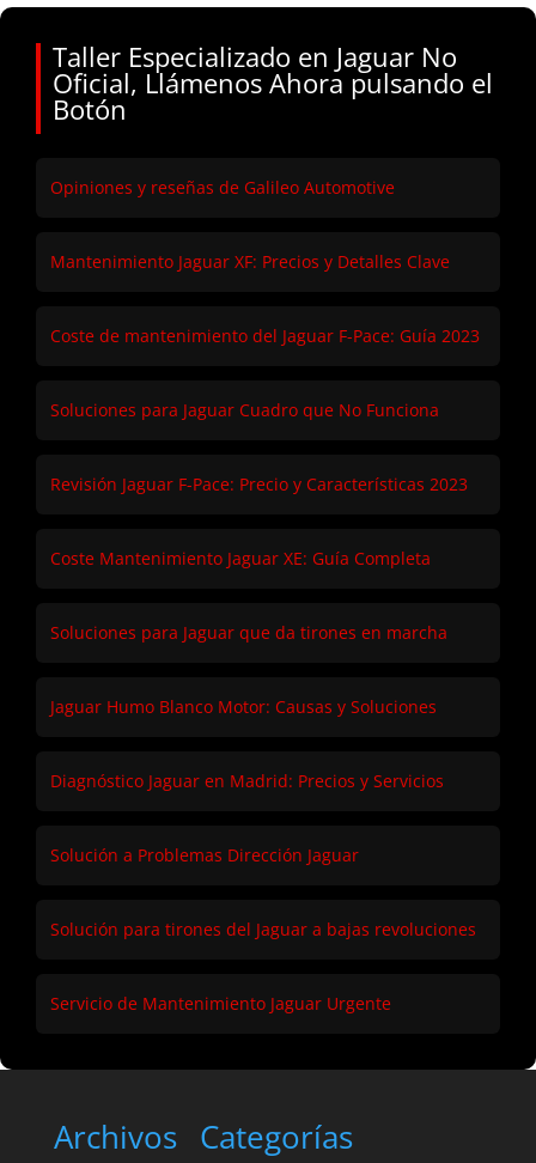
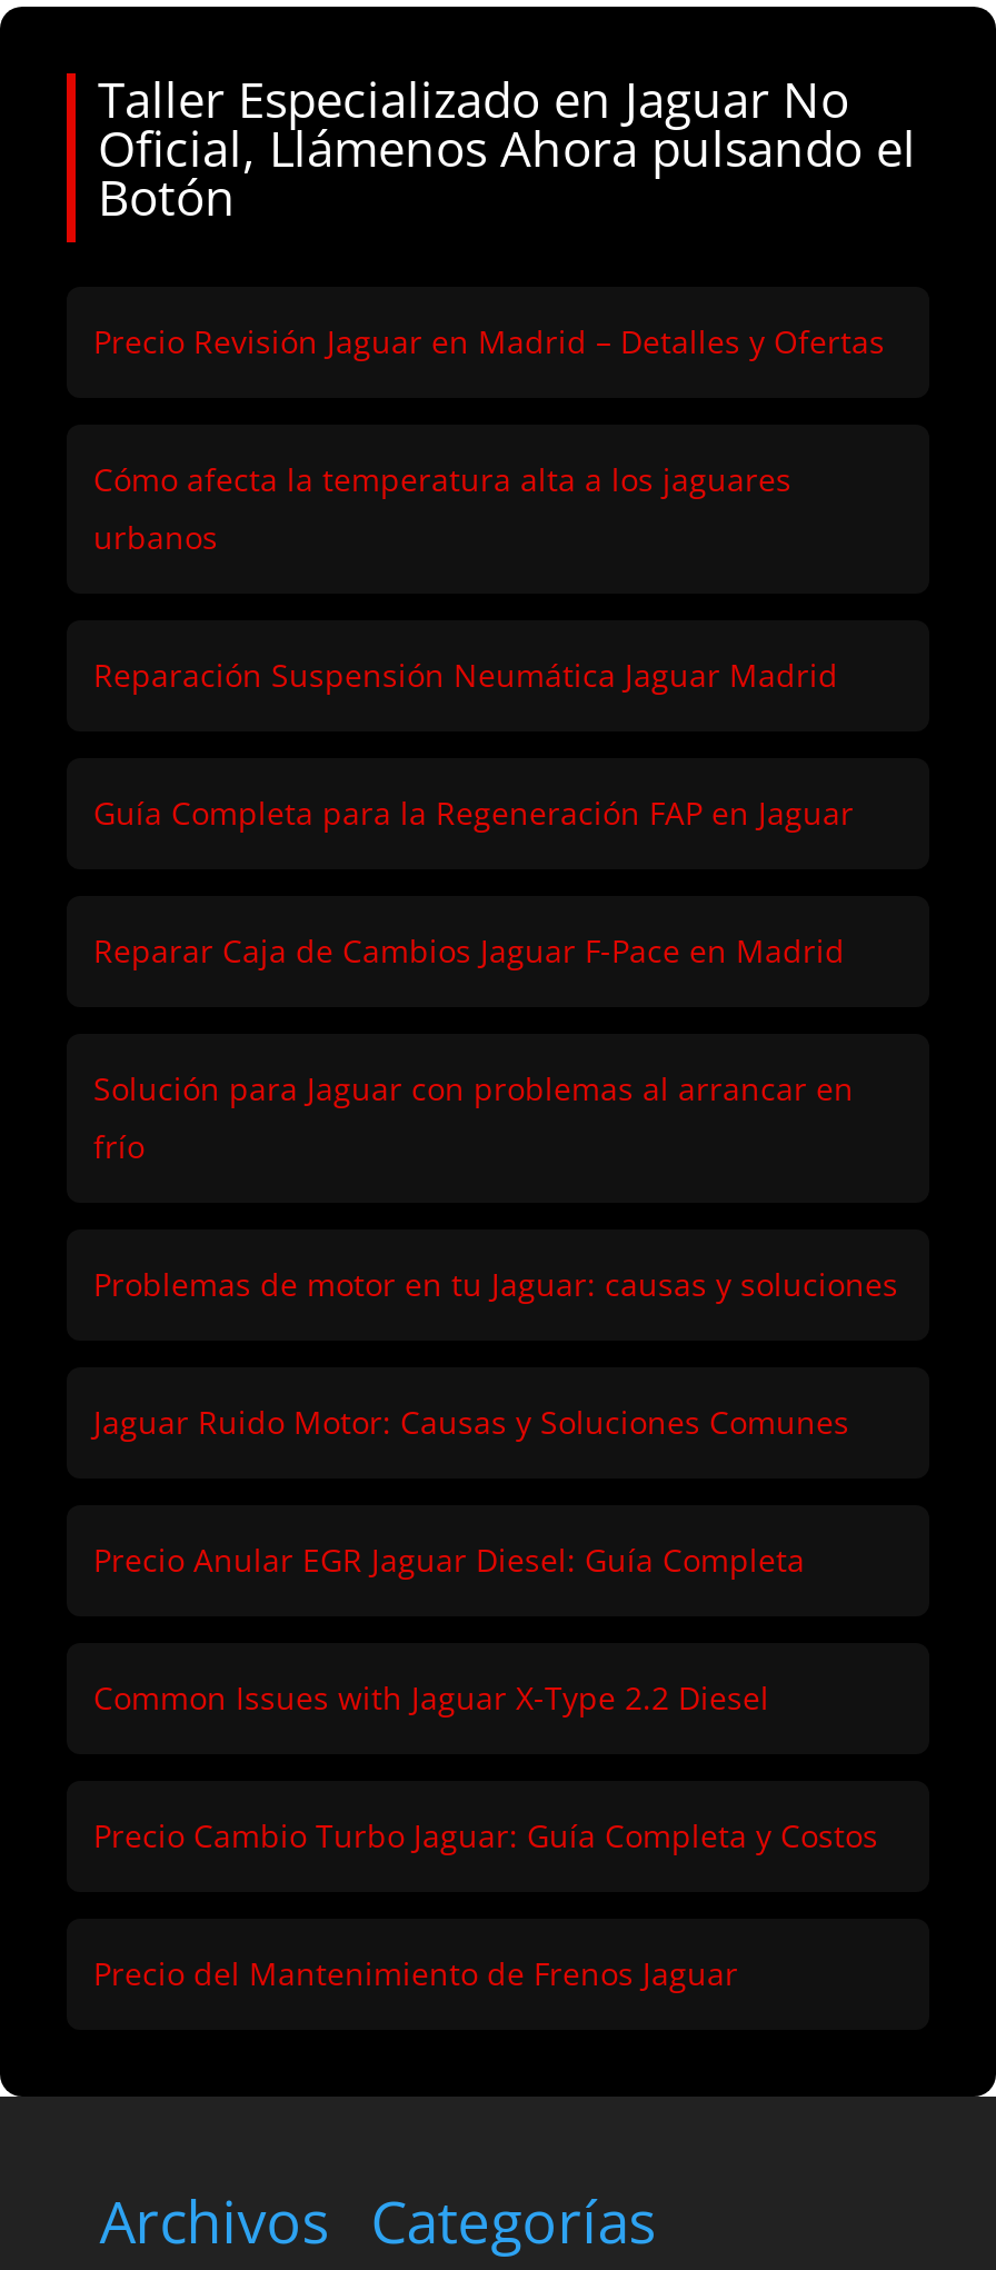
[50,176,395,199] Opiniones y reseñas de Galileo Automotive -> [93,321,885,363] Precio Revisión Jaguar en Madrid – Detalles y Ofertas
[50,251,450,273] Mantenimiento Jaguar XF: Precios y Detalles Clave -> [93,459,791,559] Cómo afecta la temperatura alta a los jaguares | urbanos
[50,325,480,347] Coste de mantenimiento del Jaguar F-Pace: Guía 2023 -> [93,655,838,697] Reparación Suspensión Neumática Jaguar Madrid
[50,399,439,422] Soluciones para Jaguar Cuadro que No Funciona -> [93,792,854,835] Guía Completa para la Regeneración FAP en Jaguar
[50,473,468,496] Revisión Jaguar F-Pace: Precio y Características 2023 -> [93,930,845,972] Reparar Caja de Cambios Jaguar F-Pace en Madrid
[50,547,431,570] Coste Mantenimiento Jaguar XE: Guía Completa -> [93,1068,854,1168] Solución para Jaguar con problemas al arrancar en | frío
[50,621,447,644] Soluciones para Jaguar que da tirones en marcha -> [93,1264,898,1306] Problemas de motor en tu Jaguar: causas y soluciones
[50,696,437,718] Jaguar Humo Blanco Motor: Causas y Soluciones -> [93,1402,849,1444] Jaguar Ruido Motor: Causas y Soluciones Comunes
[50,770,444,793] Diagnóstico Jaguar en Madrid: Precios y Servicios -> [93,1539,805,1582] Precio Anular EGR Jaguar Diesel: Guía Completa
[50,844,359,867] Solución a Problemas Dirección Jaguar -> [93,1677,769,1720] Common Issues with Jaguar X-Type 2.2 Diesel
[50,918,476,941] Solución para tirones del Jaguar a bajas revoluciones -> [93,1815,878,1857] Precio Cambio Turbo Jaguar: Guía Completa y Costos
[50,992,391,1015] Servicio de Mantenimiento Jaguar Urgente -> [93,1953,738,1995] Precio del Mantenimiento de Frenos Jaguar

